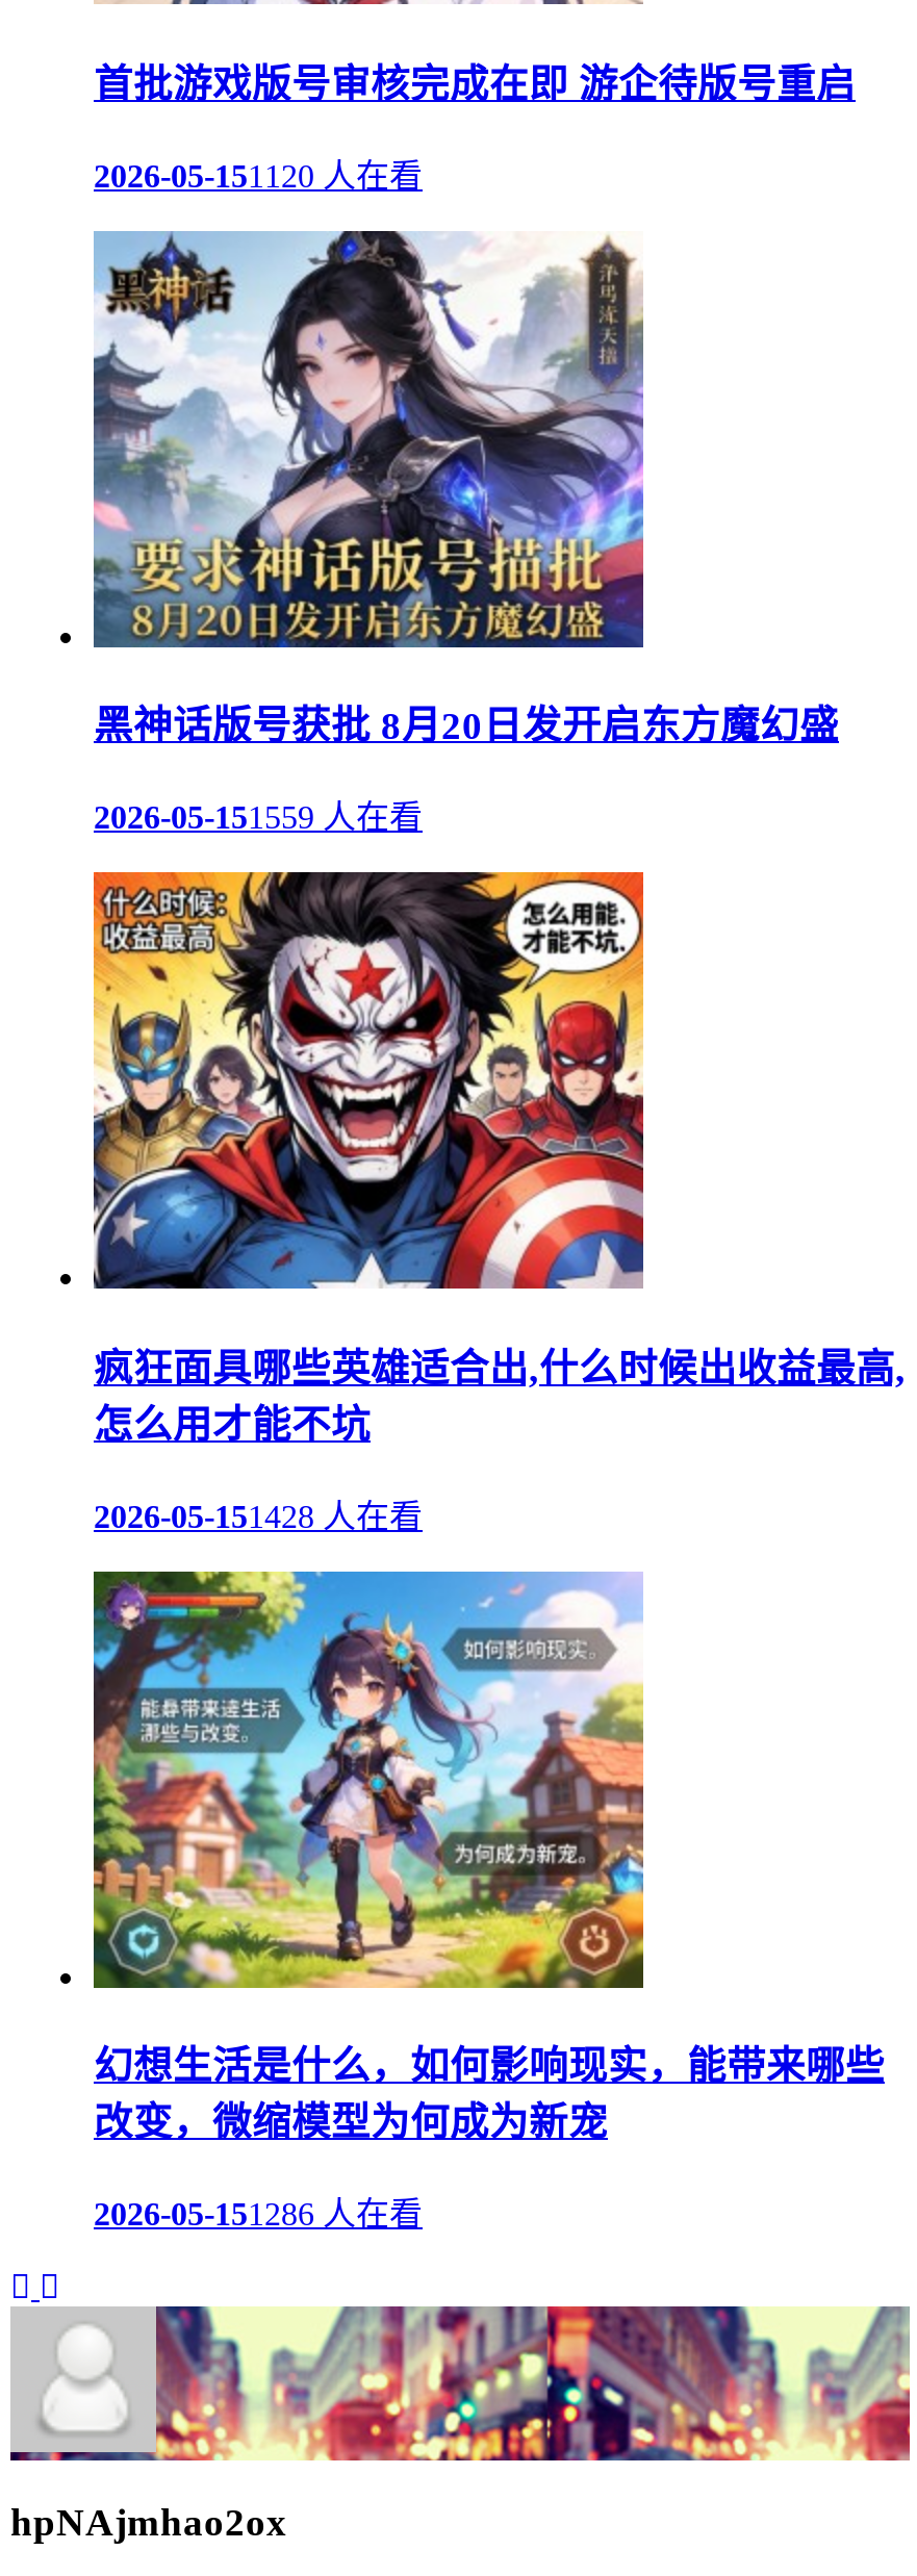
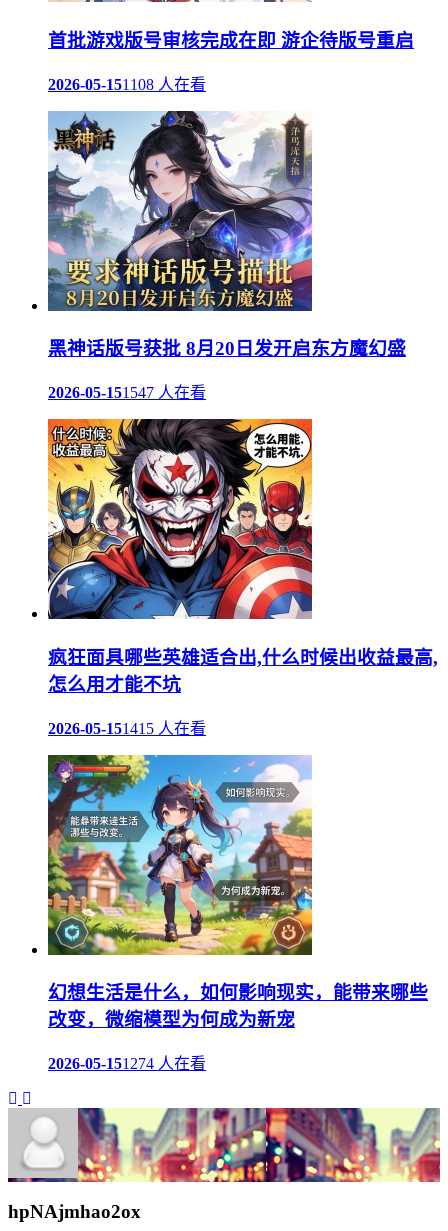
[94,158,423,193] 2026-05-151120 人在看 -> [48,76,206,93] 2026-05-151108 人在看
[94,800,423,835] 2026-05-151559 人在看 -> [48,384,206,401] 2026-05-151547 人在看
[94,1498,423,1533] 2026-05-151428 人在看 -> [48,720,206,737] 2026-05-151415 人在看
[94,2196,423,2231] 2026-05-151286 人在看 -> [48,1055,206,1072] 2026-05-151274 人在看

